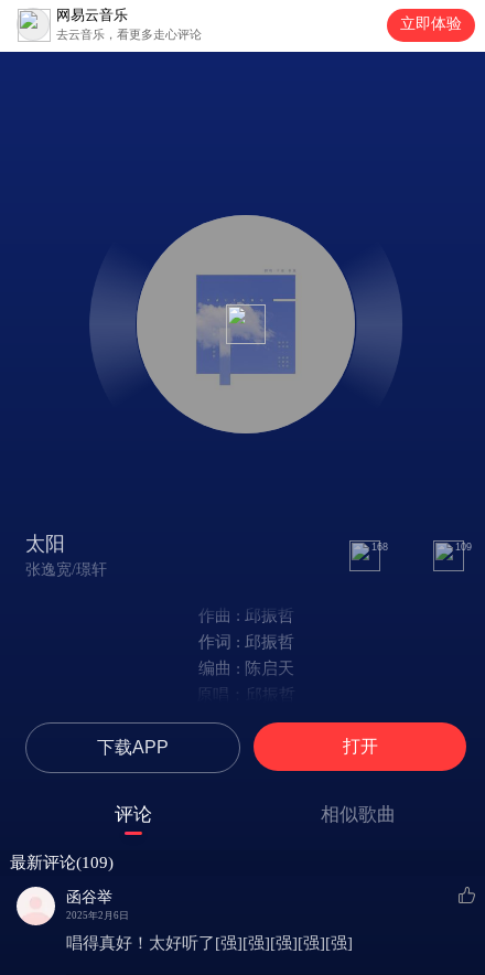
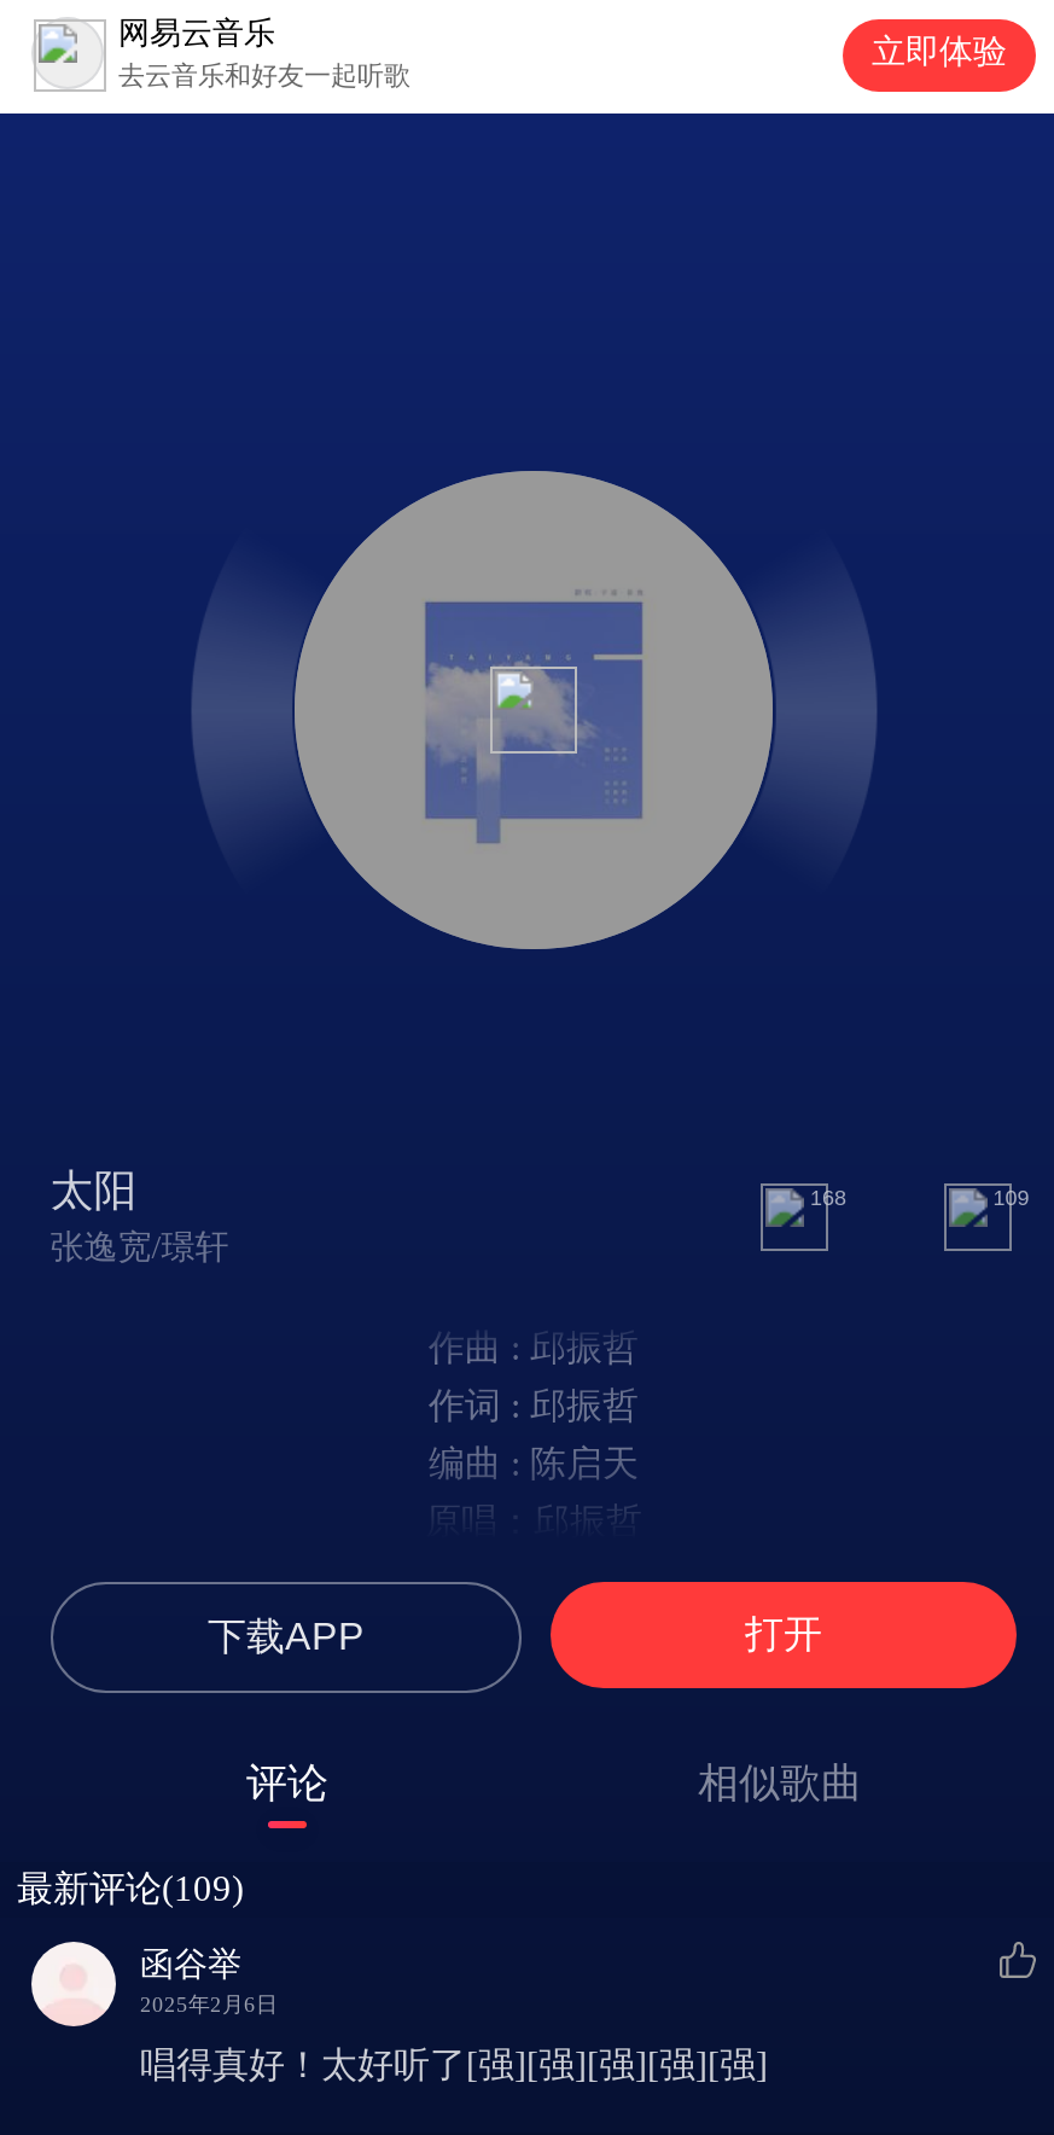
[56,28,202,41] 去云音乐，看更多走心评论 -> [118,60,410,89] 去云音乐和好友一起听歌

